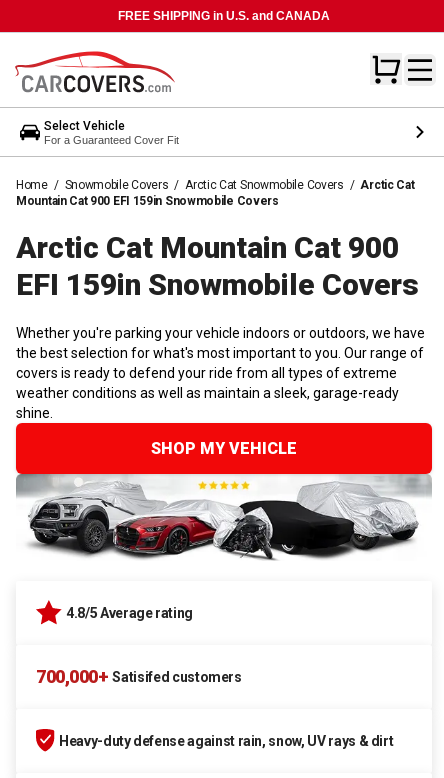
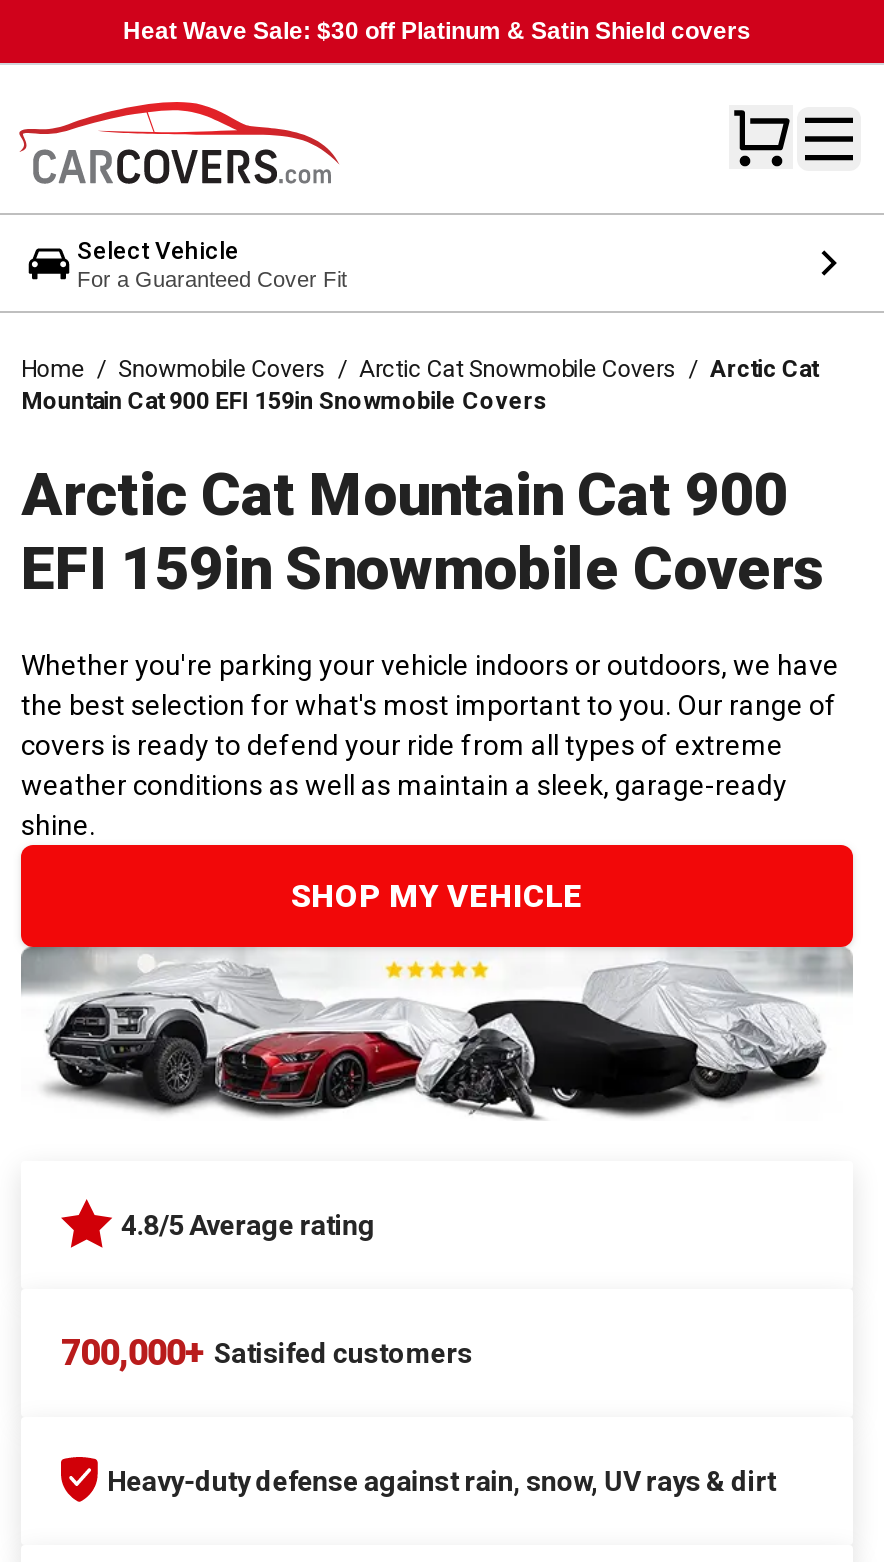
[118,9,330,23] FREE SHIPPING in U.S. and CANADA -> [123,17,751,45] Heat Wave Sale: $30 off Platinum & Satin Shield covers

